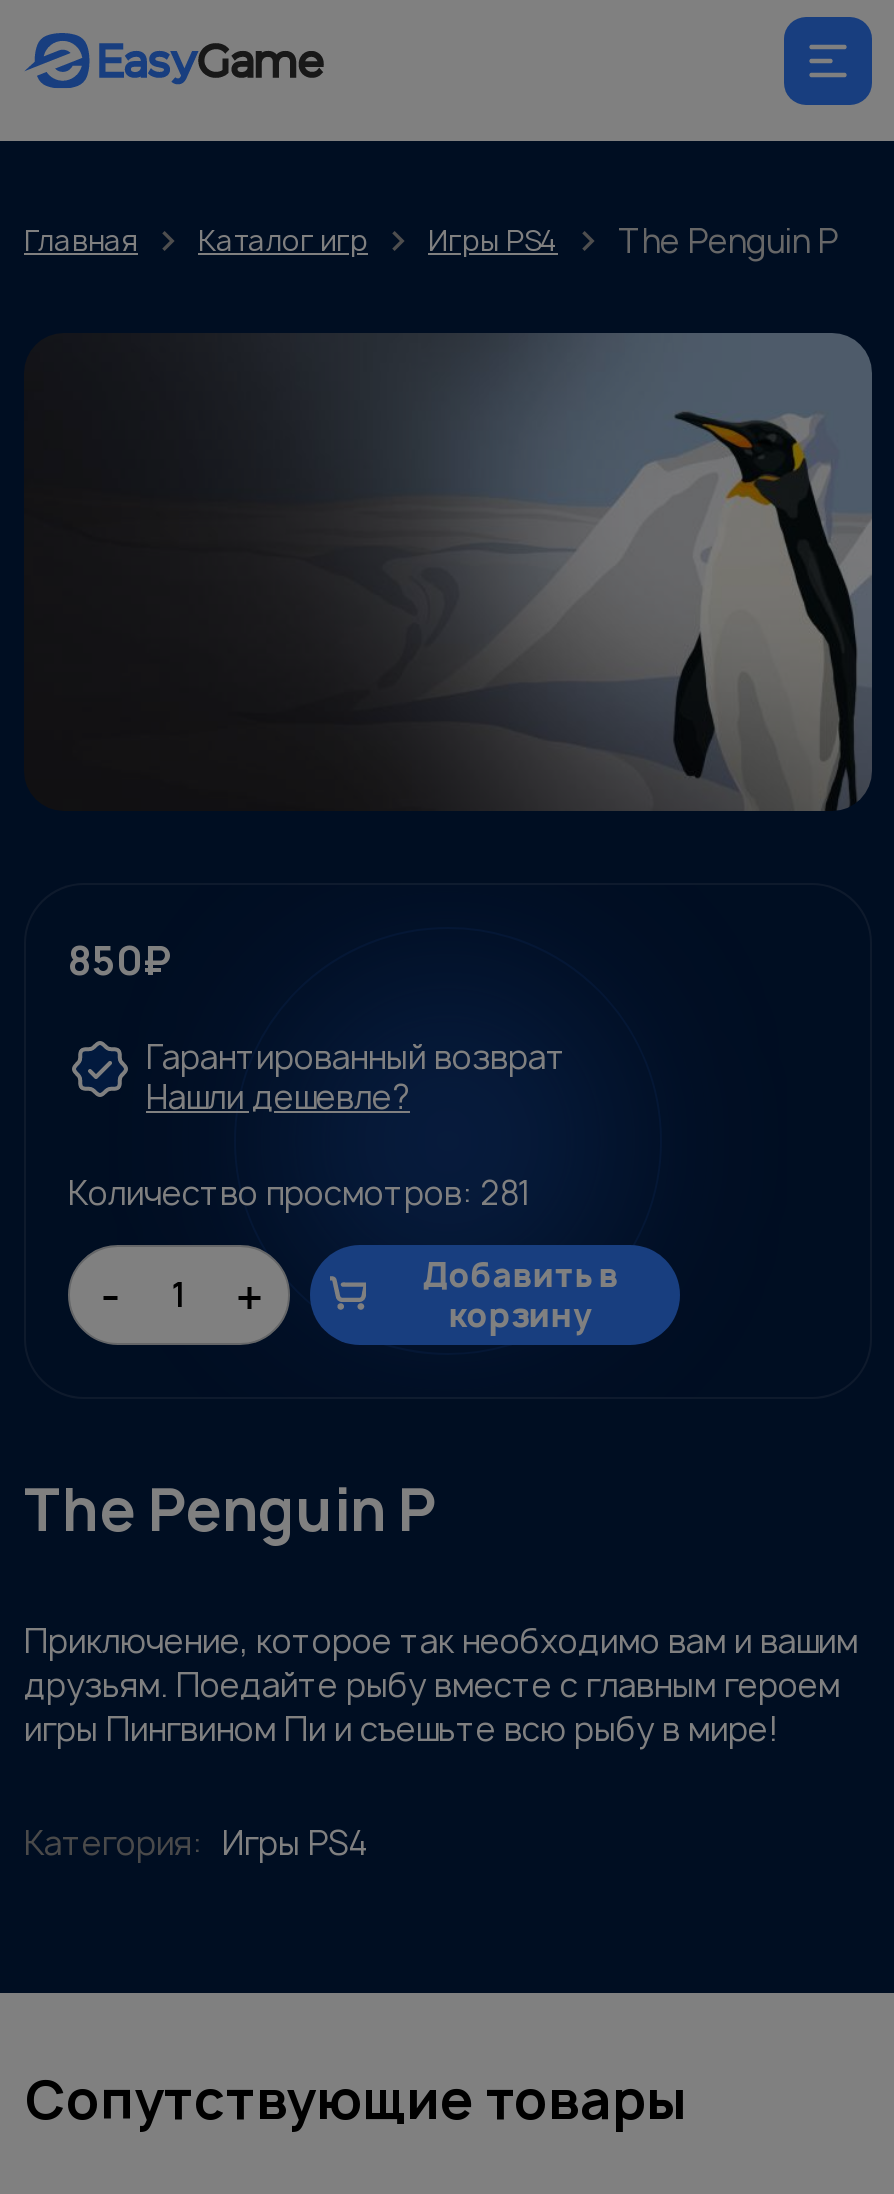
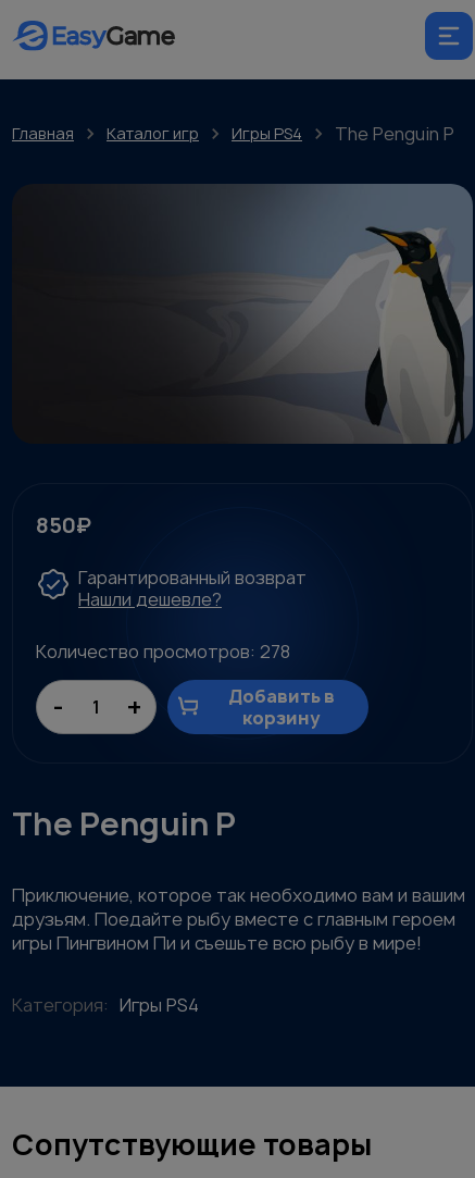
[68,1170,532,1214] Количество просмотров: 281 -> [36,639,290,663] Количество просмотров: 278

